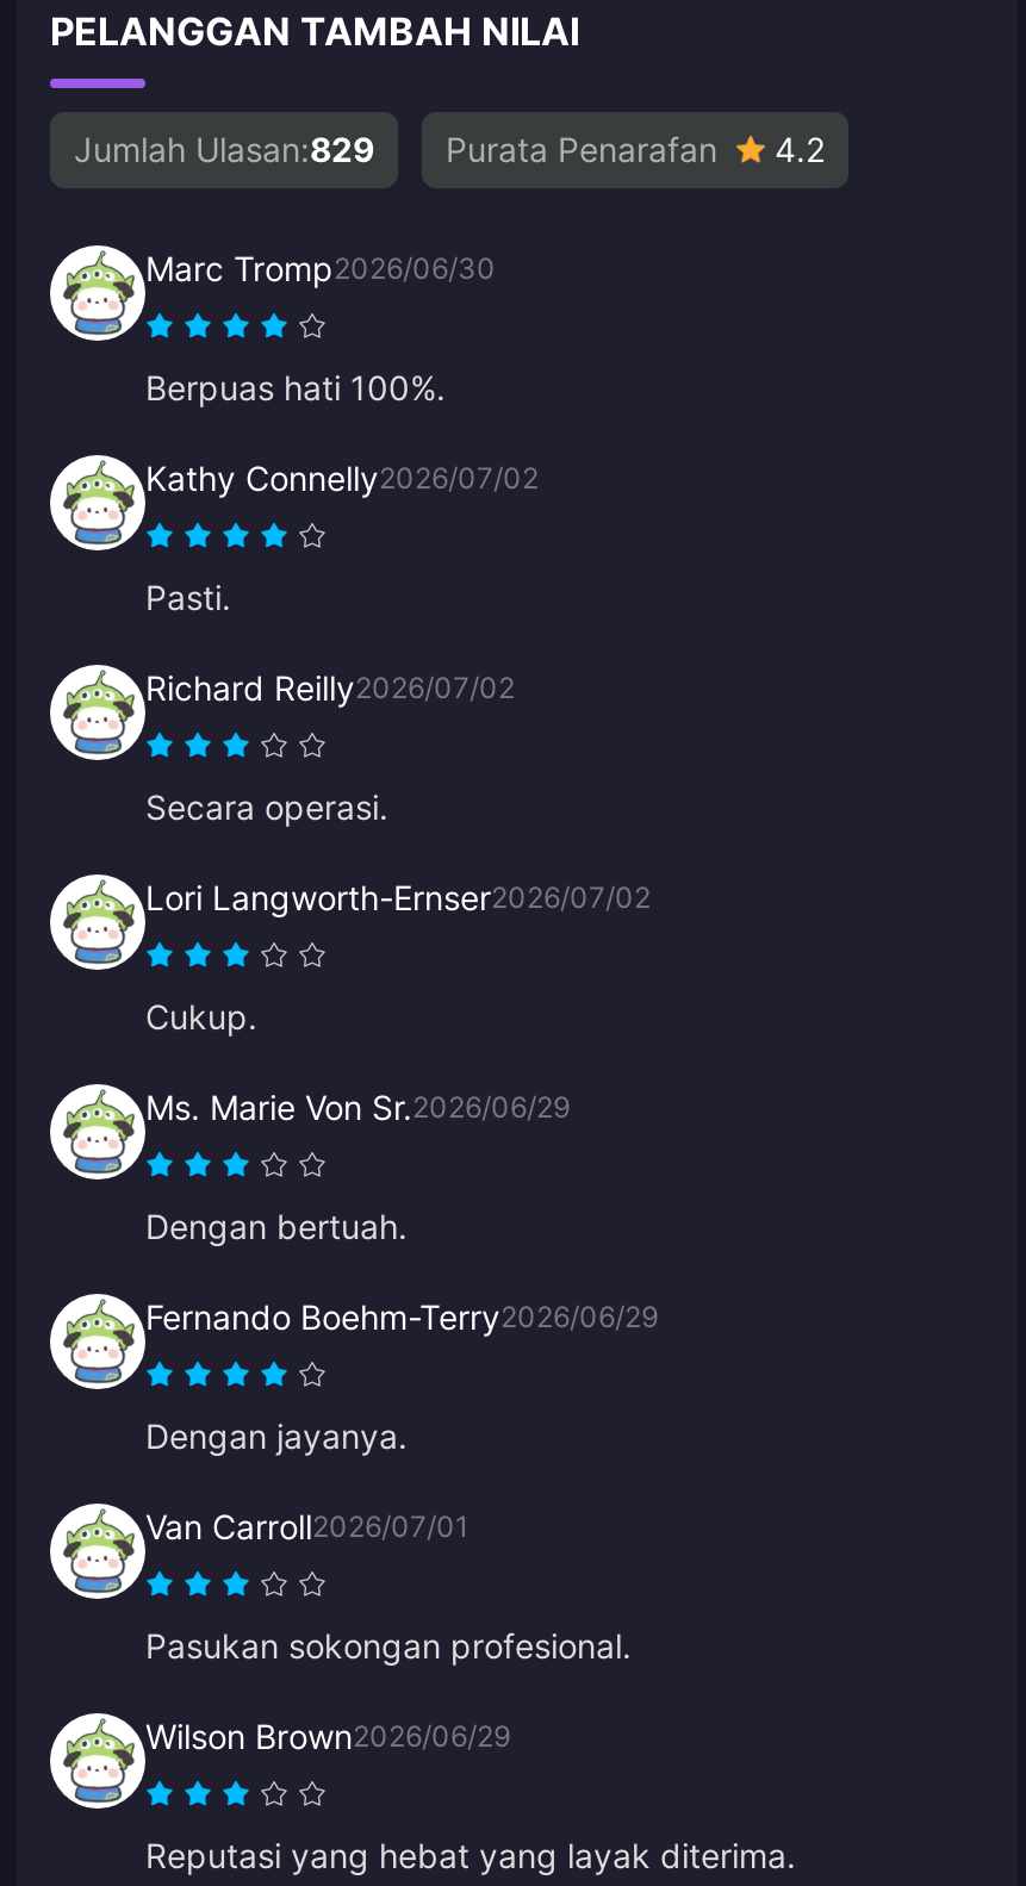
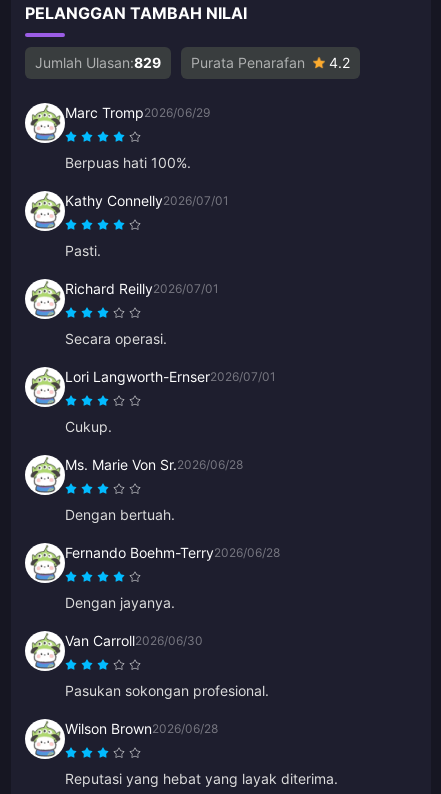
[145,248,496,288] Marc Tromp2026/06/30 -> [65,104,210,121] Marc Tromp2026/06/29
[145,457,539,498] Kathy Connelly2026/07/02 -> [65,192,229,209] Kathy Connelly2026/07/01
[145,667,515,707] Richard Reilly2026/07/02 -> [65,280,219,297] Richard Reilly2026/07/01
[145,877,651,917] Lori Langworth-Ernser2026/07/02 -> [65,368,276,385] Lori Langworth-Ernser2026/07/01
[145,1086,570,1127] Ms. Marie Von Sr.2026/06/29 -> [65,456,243,473] Ms. Marie Von Sr.2026/06/28
[145,1296,658,1337] Fernando Boehm-Terry2026/06/29 -> [65,544,280,561] Fernando Boehm-Terry2026/06/28
[145,1506,470,1546] Van Carroll2026/07/01 -> [65,632,203,649] Van Carroll2026/06/30
[145,1715,510,1756] Wilson Brown2026/06/29 -> [65,720,218,737] Wilson Brown2026/06/28

